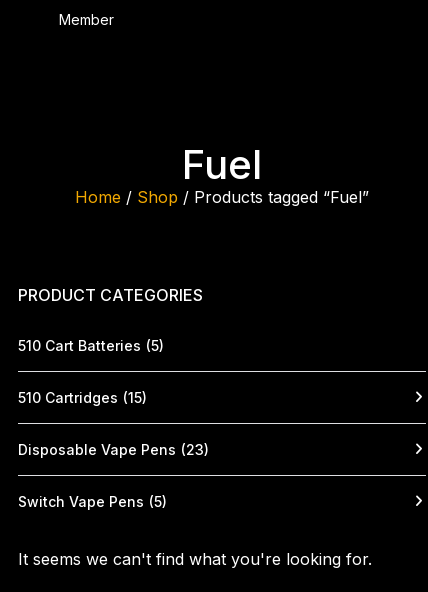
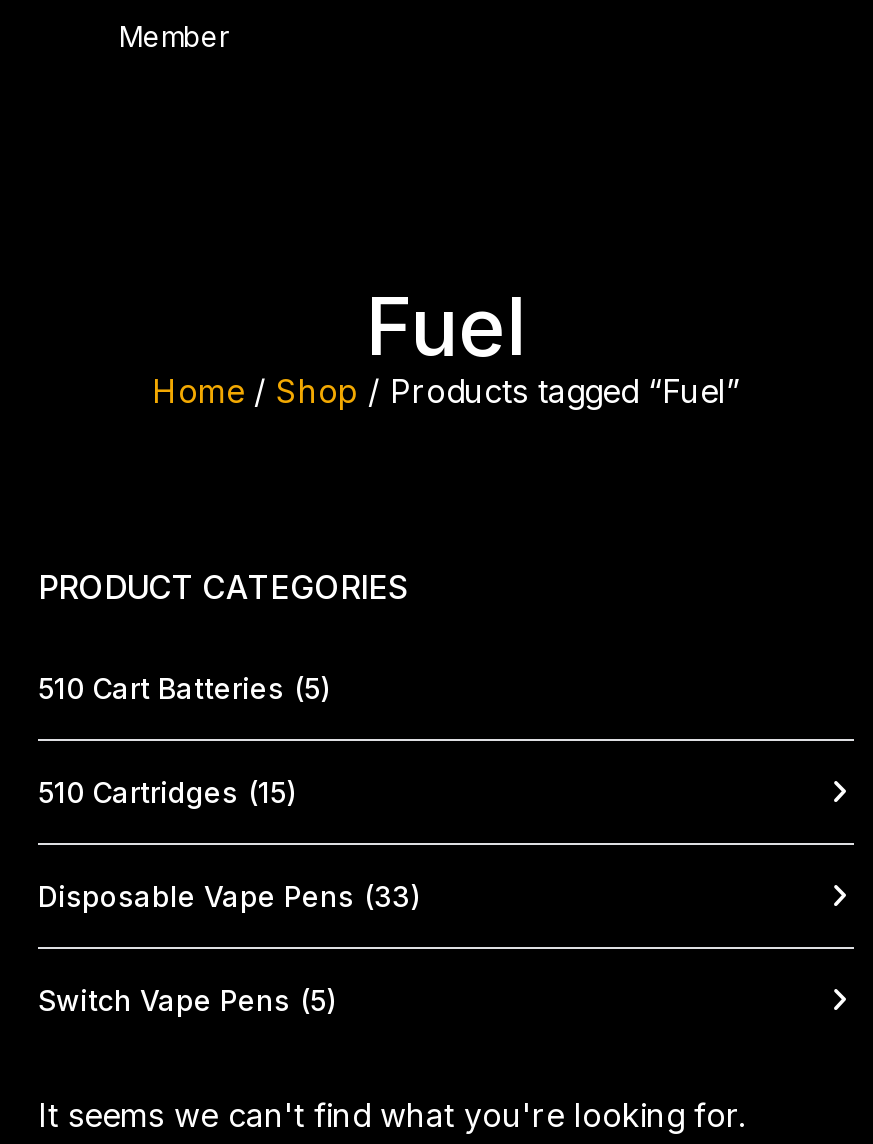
[18,441,209,458] Disposable Vape Pens (23) -> [38,879,420,913] Disposable Vape Pens (33)

